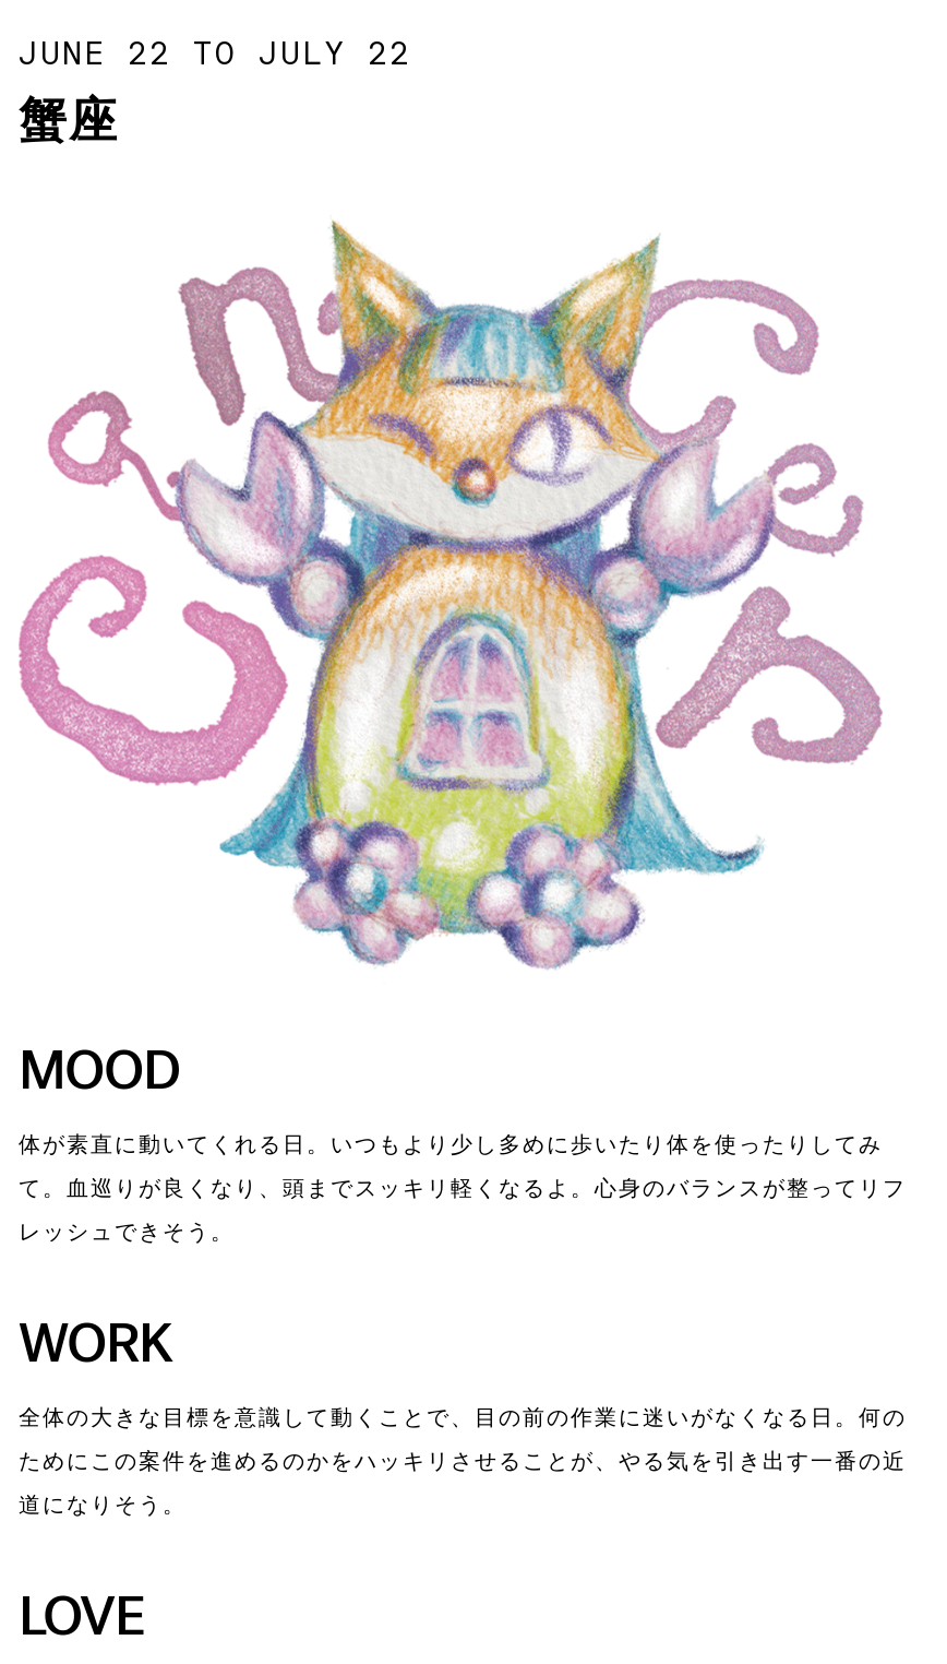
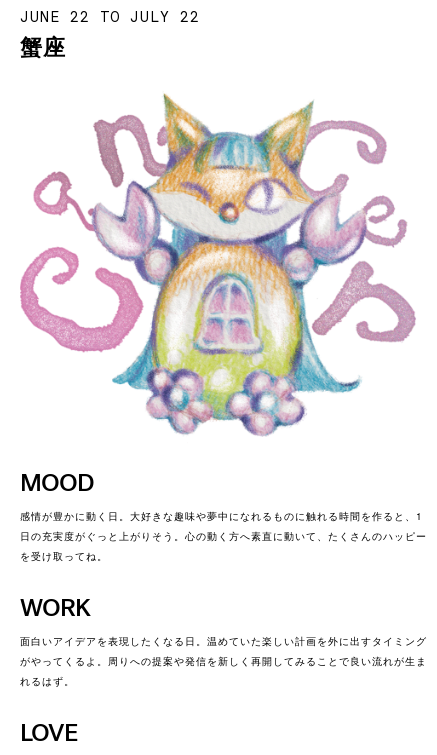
[19,1127,907,1245] 体が素直に動いてくれる日。いつもより少し多めに歩いたり体を使ったりしてみ | て。血巡りが良くなり、頭までスッキリ軽くなるよ。心身のバランスが整ってリフ | レッシュできそう。 -> [20,509,427,563] 感情が豊かに動く日。大好きな趣味や夢中になれるものに触れる時間を作ると、1 | 日の充実度がぐっと上がりそう。心の動く方へ素直に動いて、たくさんのハッピー | を受け取ってね。
[19,1400,907,1518] 全体の大きな目標を意識して動くことで、目の前の作業に迷いがなくなる日。何の | ためにこの案件を進めるのかをハッキリさせることが、やる気を引き出す一番の近 | 道になりそう。 -> [20,634,427,688] 面白いアイデアを表現したくなる日。温めていた楽しい計画を外に出すタイミング | がやってくるよ。周りへの提案や発信を新しく再開してみることで良い流れが生ま | れるはず。

